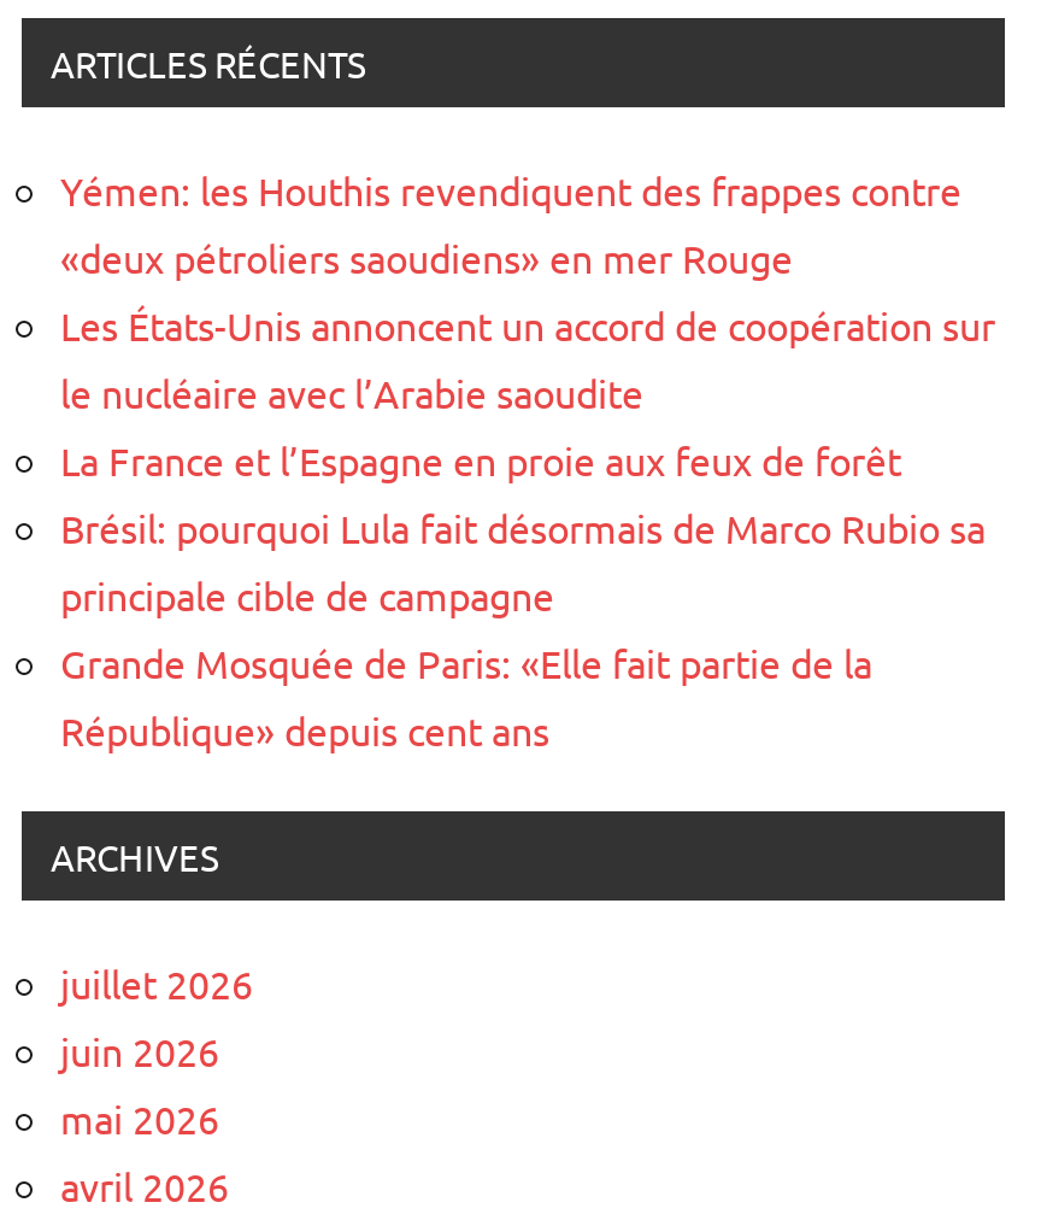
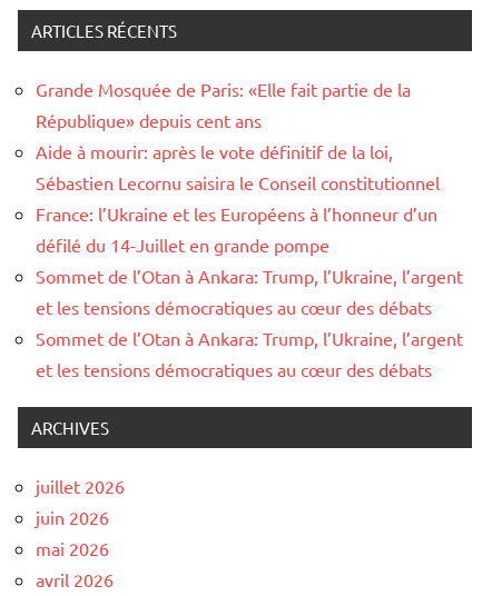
[60,165,995,618] Yémen: les Houthis revendiquent des frappes contre | «deux pétroliers saoudiens» en mer Rouge | Les États-Unis annoncent un accord de coopération sur | le nucléaire avec l’Arabie saoudite | La France et l’Espagne en proie aux feux de forêt | Brésil: pourquoi Lula fait désormais de Marco Rubio sa | principale cible de campagne -> none
moved [60,637,872,753] -> [36,78,411,131]: Grande Mosquée de Paris: «Elle fait partie de la | République» depuis cent ans
none -> [36,140,463,380] Aide à mourir: après le vote définitif de la loi, | Sébastien Lecornu saisira le Conseil constitutionnel | France: l’Ukraine et les Européens à l’honneur d’un | défilé du 14-Juillet en grande pompe | Sommet de l’Otan à Ankara: Trump, l’Ukraine, l’argent | et les tensions démocratiques au cœur des débats | Sommet de l’Otan à Ankara: Trump, l’Ukraine, l’argent | et les tensions démocratiques au cœur des débats

